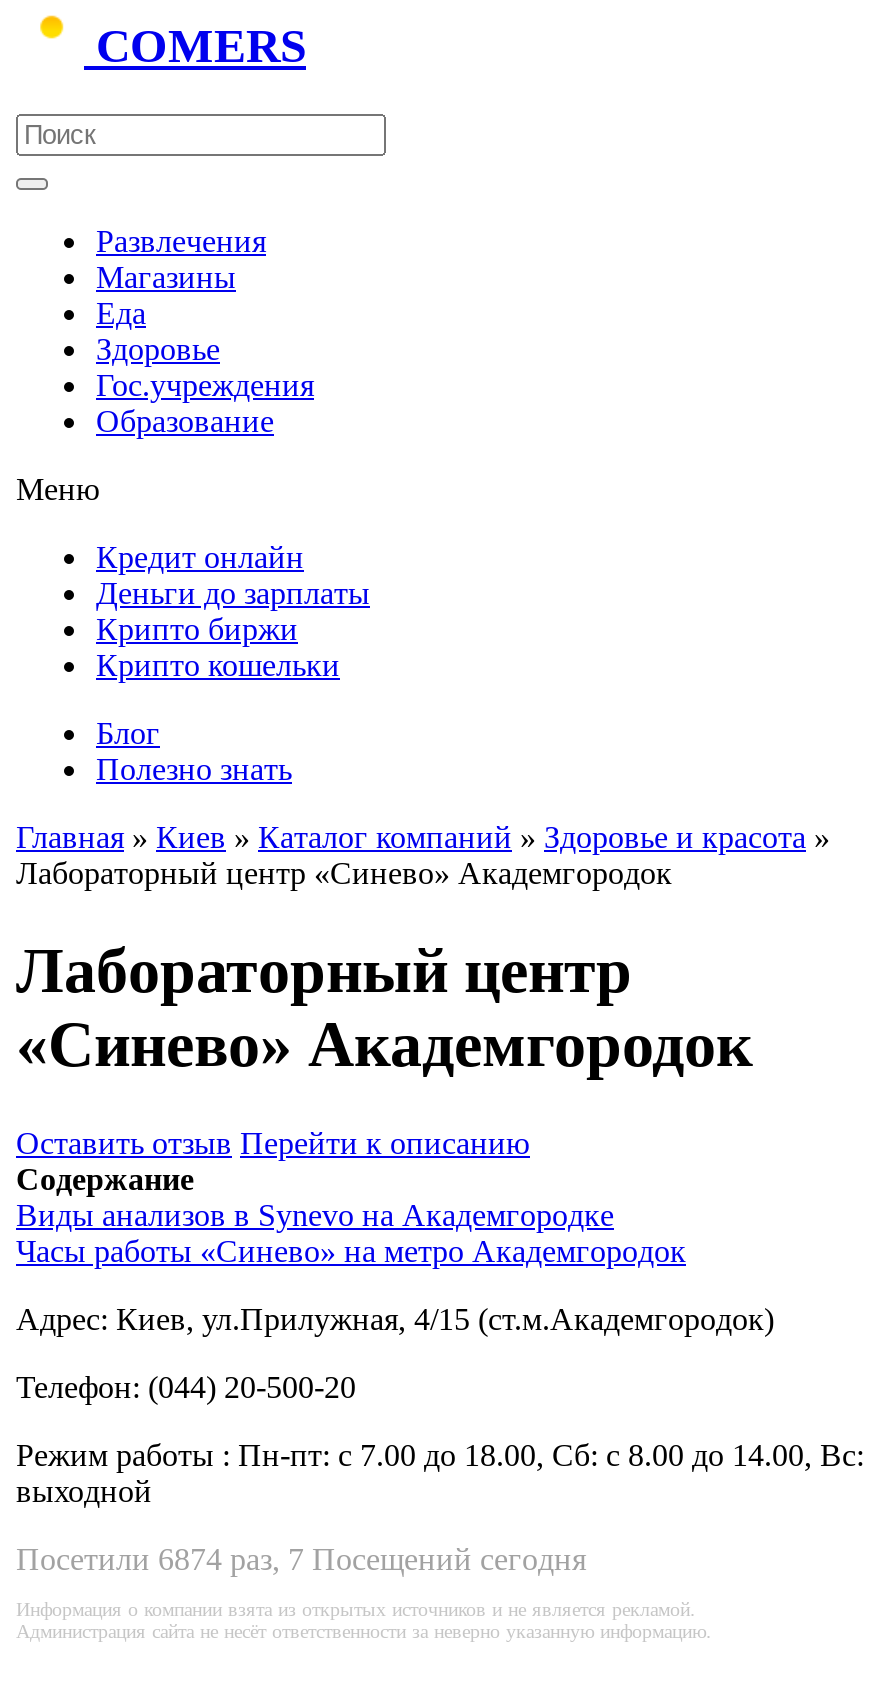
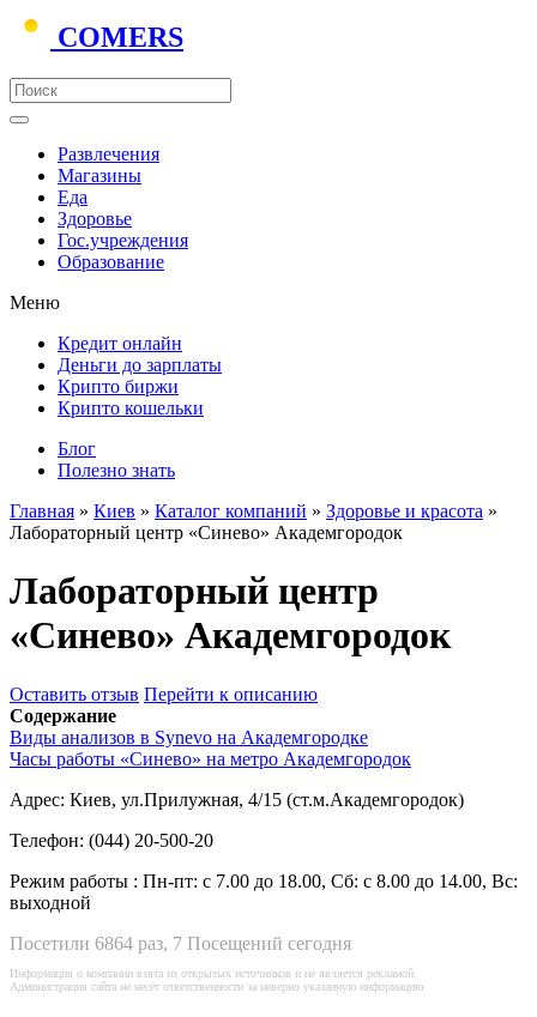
[16,1541,586,1575] Посетили 6874 раз, 7 Посещений сегодня -> [10,933,351,953] Посетили 6864 раз, 7 Посещений сегодня

